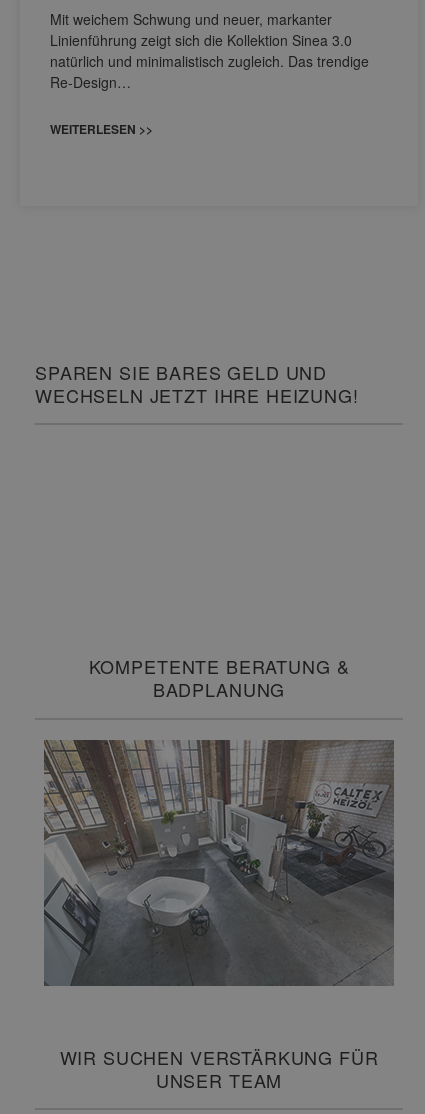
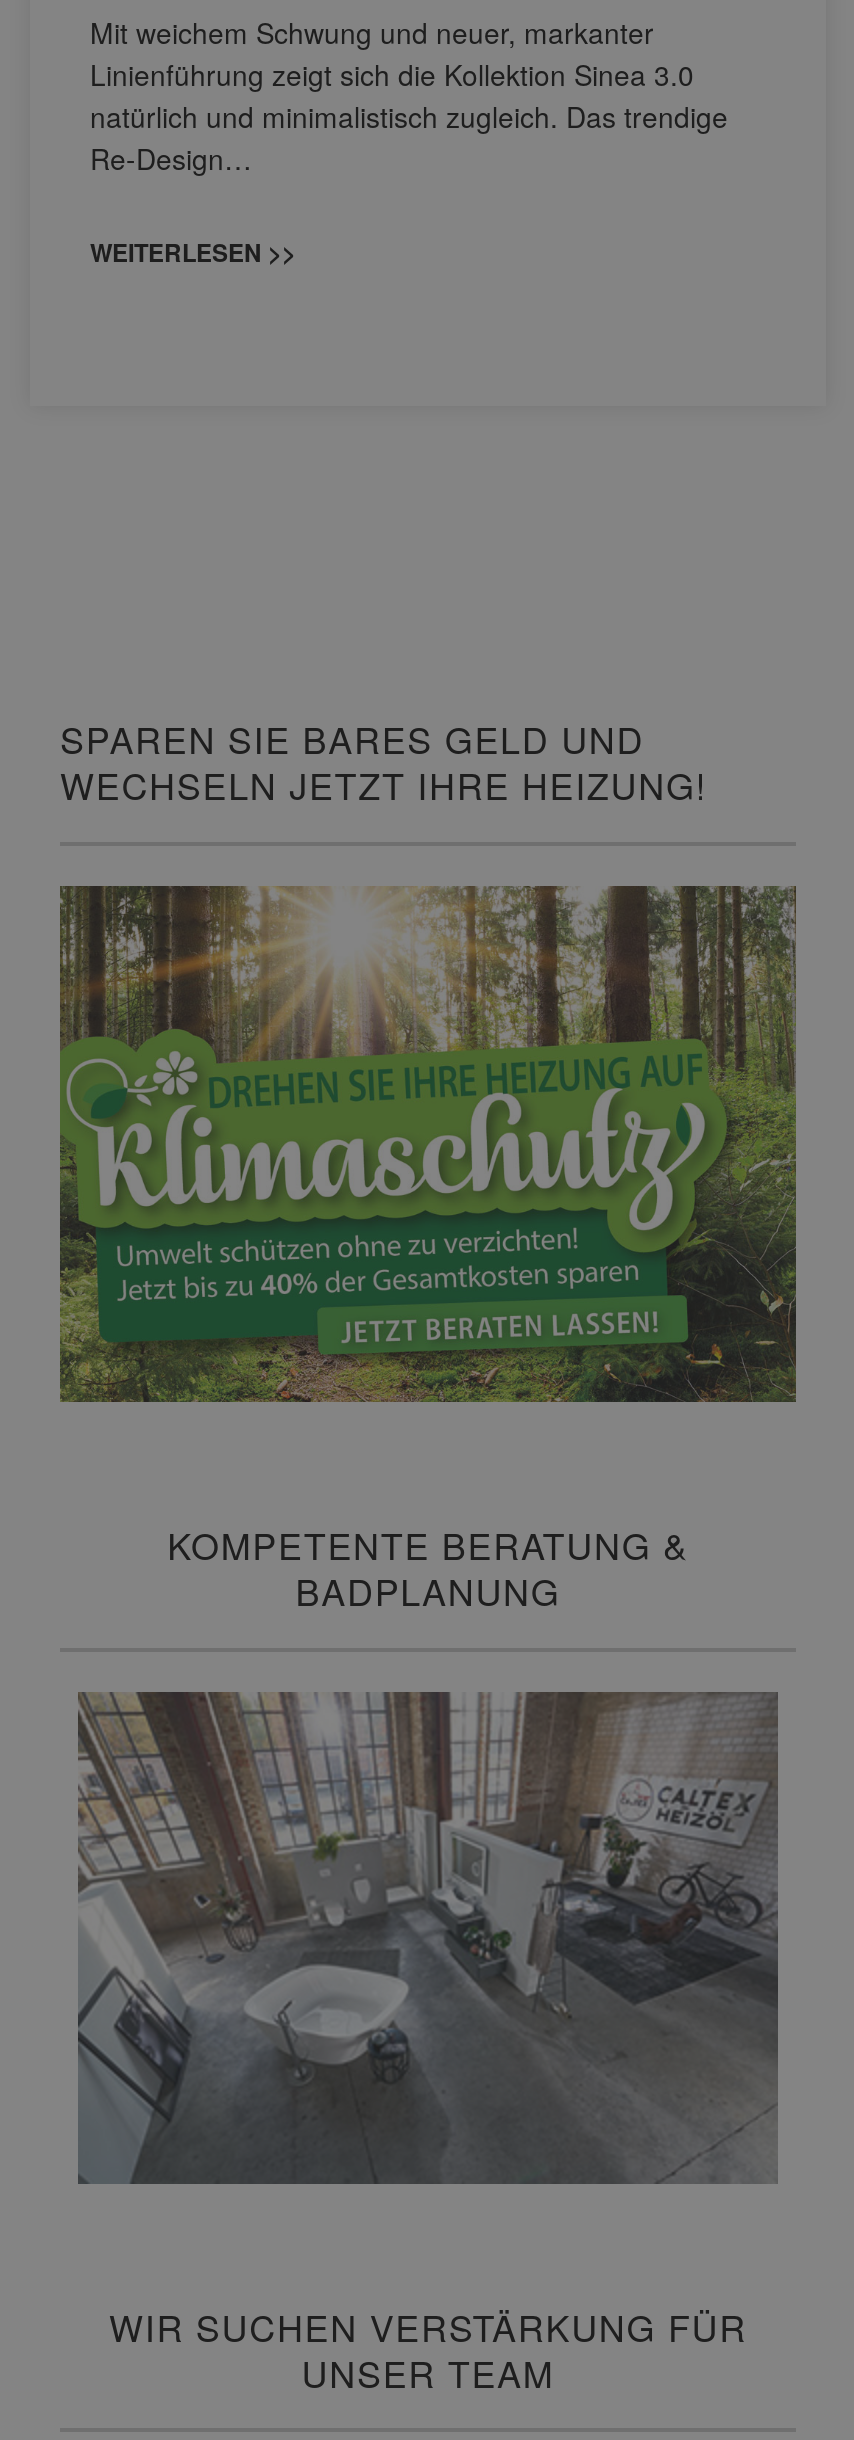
none -> [58,884,798,1404] [image]

